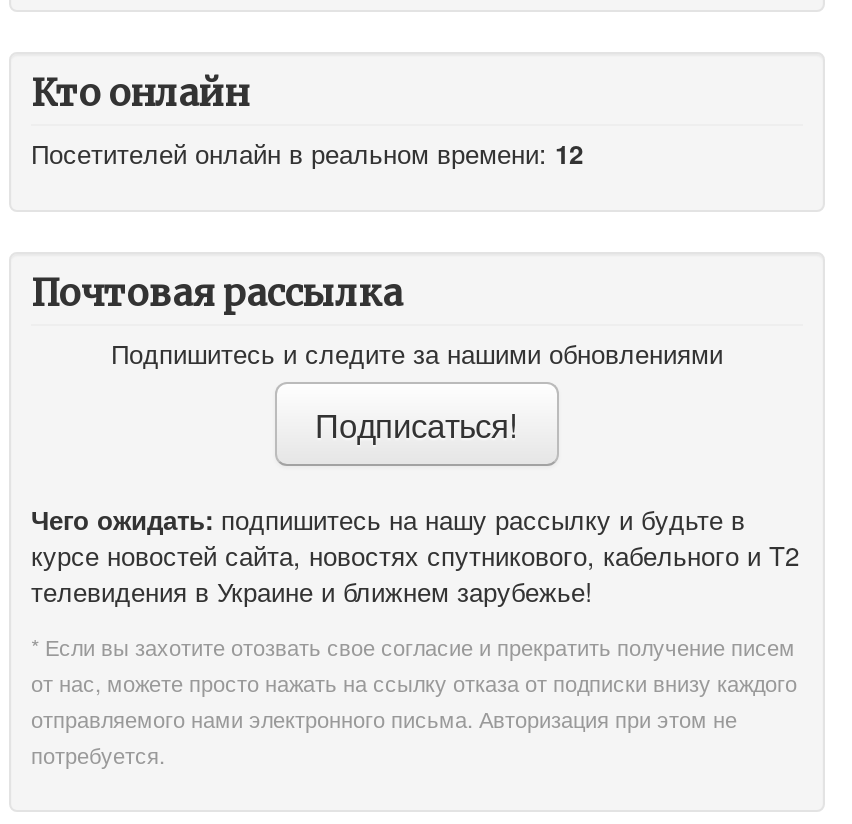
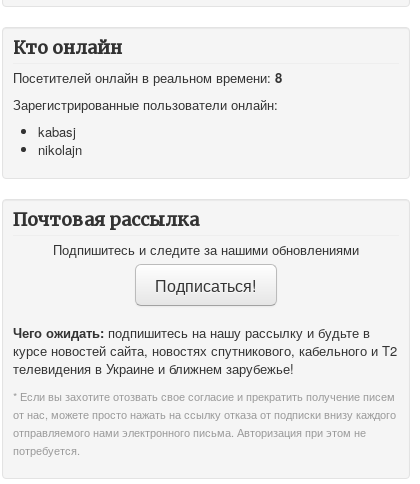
[31,134,583,172] Посетителей онлайн в реальном времени: 12 -> [13,68,282,159] Посетителей онлайн в реальном времени: 8 | Зарегистрированные пользователи онлайн: | kabasj | nikolajn

